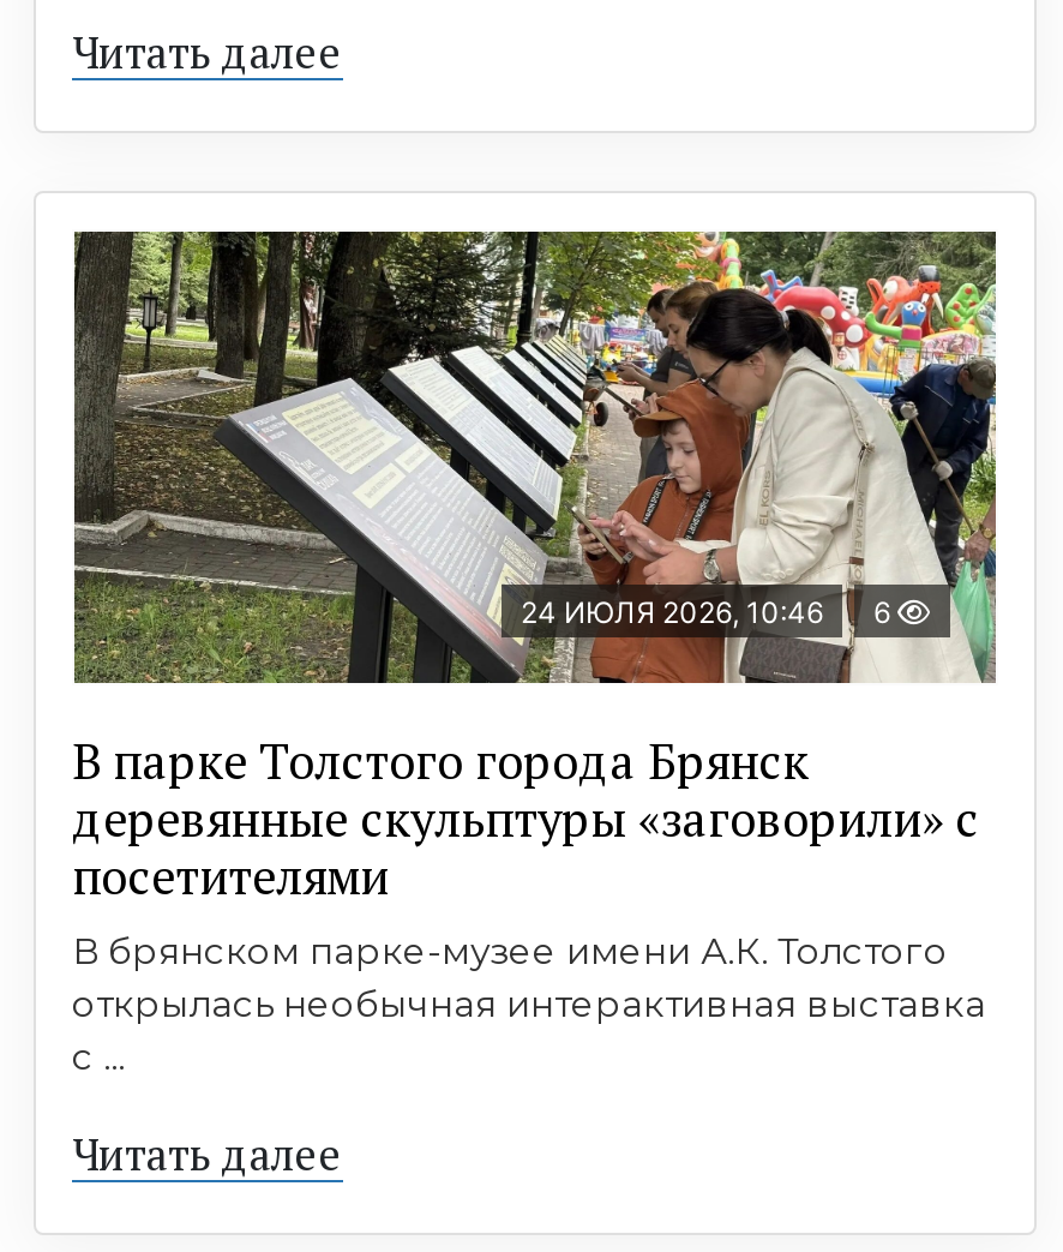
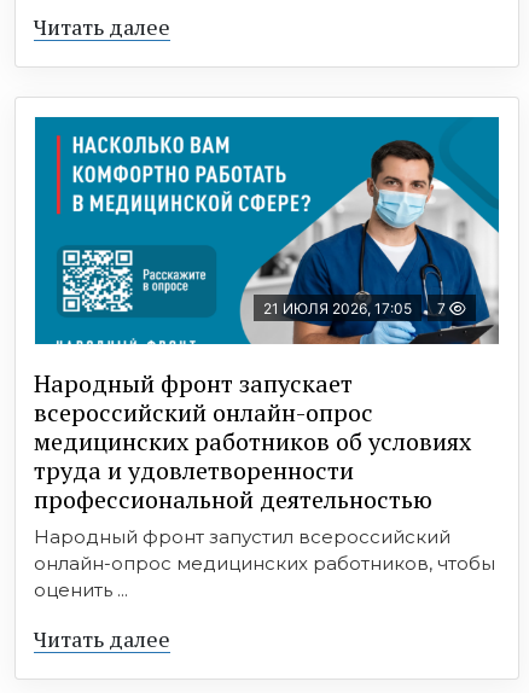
[72,229,998,685] [image] | 24 ИЮЛЯ 2026, 10:46 | 6 -> [34,116,500,345] [image] | 21 ИЮЛЯ 2026, 17:05 | 7
[72,729,986,1079] В парке Толстого города Брянск | деревянные скульптуры «заговорили» с | посетителями | В брянском парке-музее имени А.К. Толстого | открылась необычная интерактивная выставка | с ... -> [34,367,495,601] Народный фронт запускает | всероссийский онлайн-опрос | медицинских работников об условиях | труда и удовлетворенности | профессиональной деятельностью | Народный фронт запустил всероссийский | онлайн-опрос медицинских работников, чтобы | оценить ...

